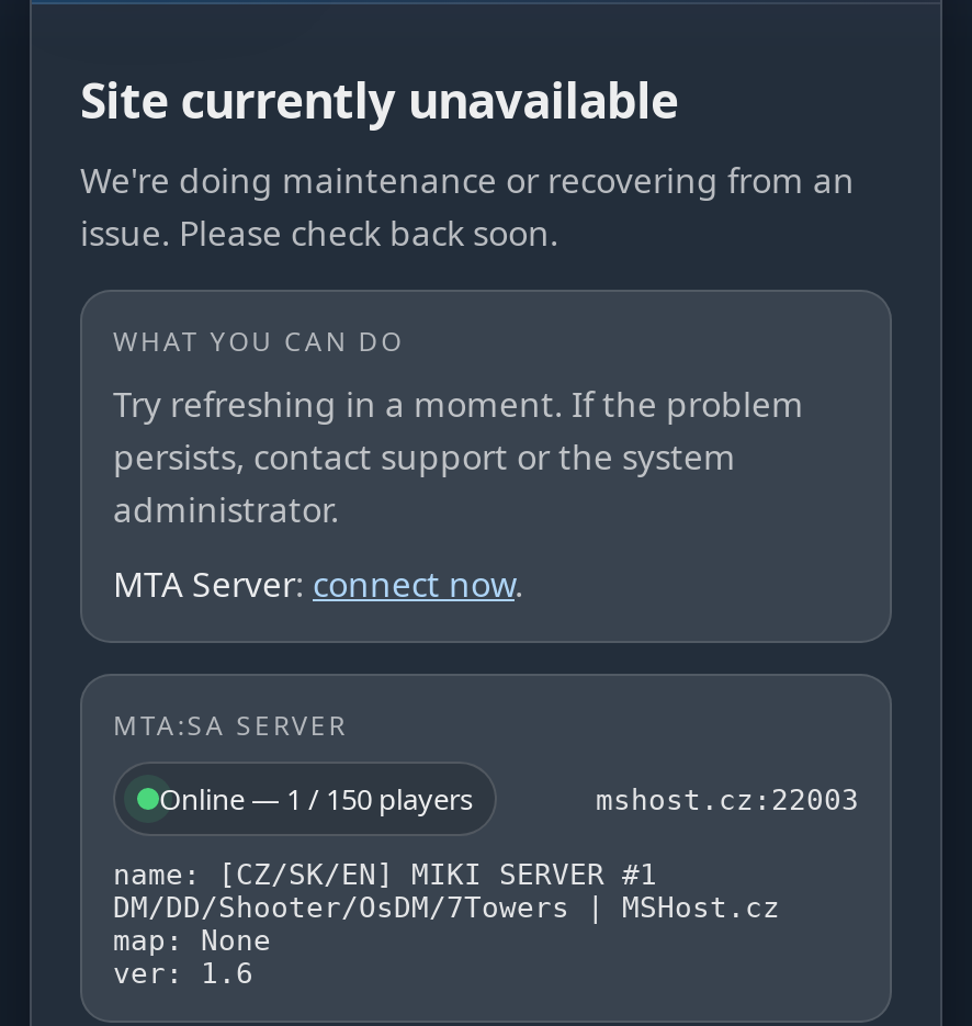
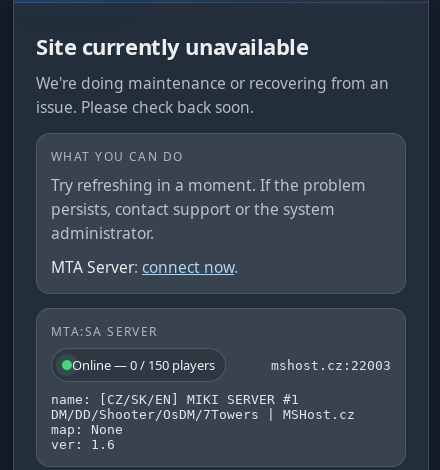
[159,779,473,819] Online — 1 / 150 players -> [72,356,215,374] Online — 0 / 150 players

